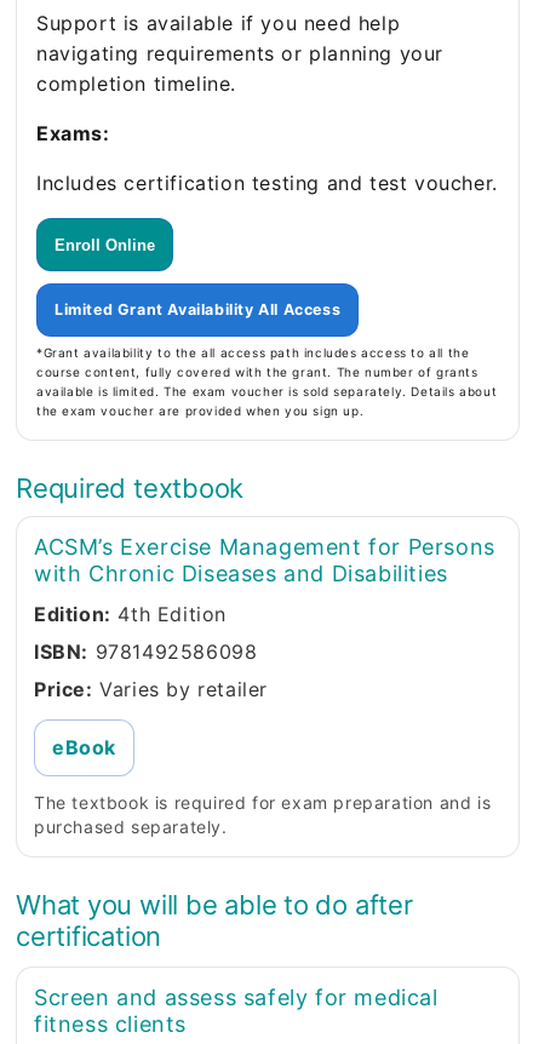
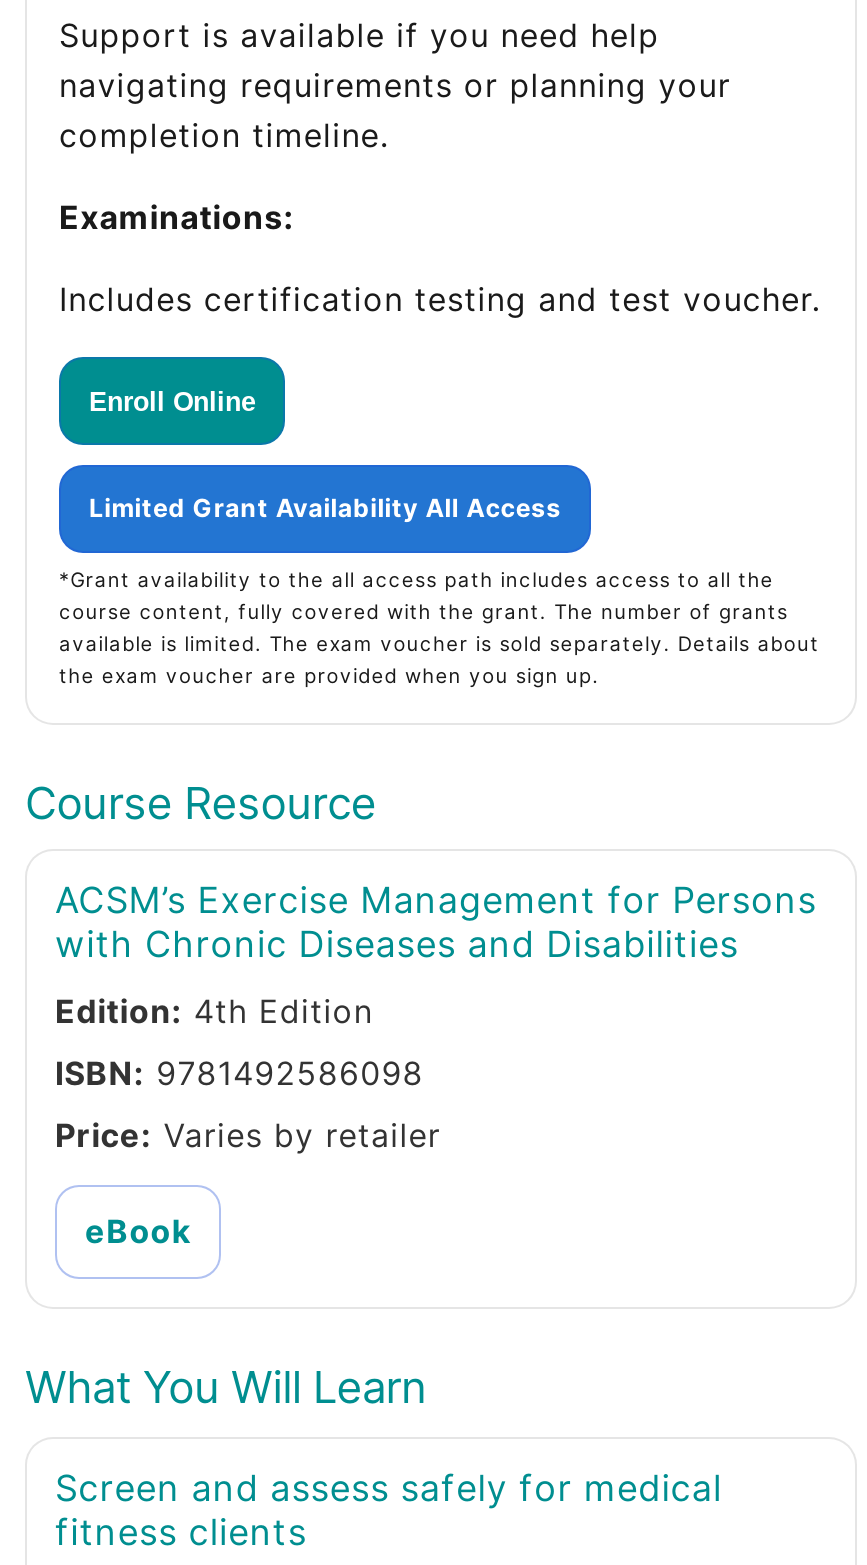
[36,121,110,146] Exams: -> [59,197,295,237] Examinations:
[16,473,244,504] Required textbook -> [25,777,376,829] Course Resource
[16,792,491,952] The textbook is required for exam preparation and is | purchased separately. | What you will be able to do after | certification -> [25,1361,427,1413] What You Will Learn

